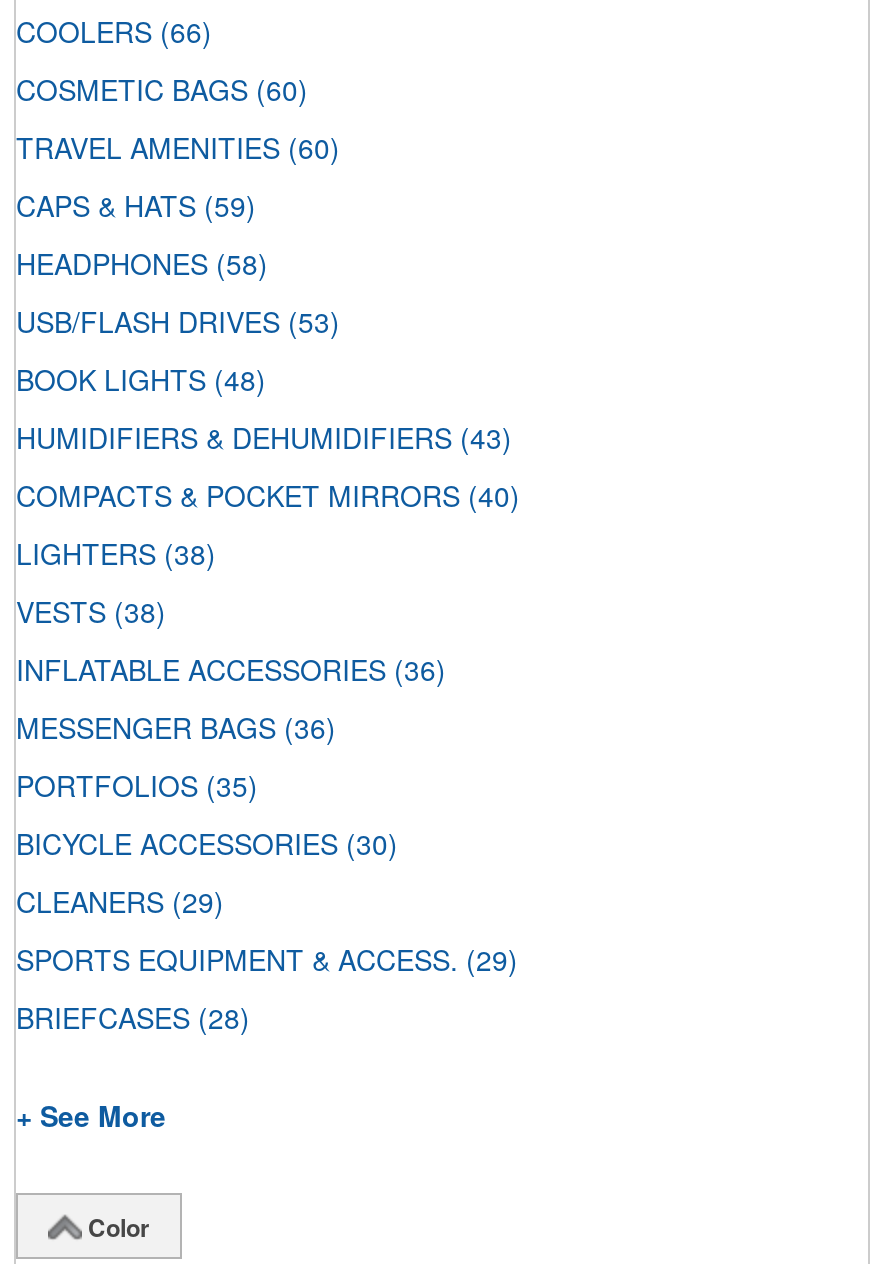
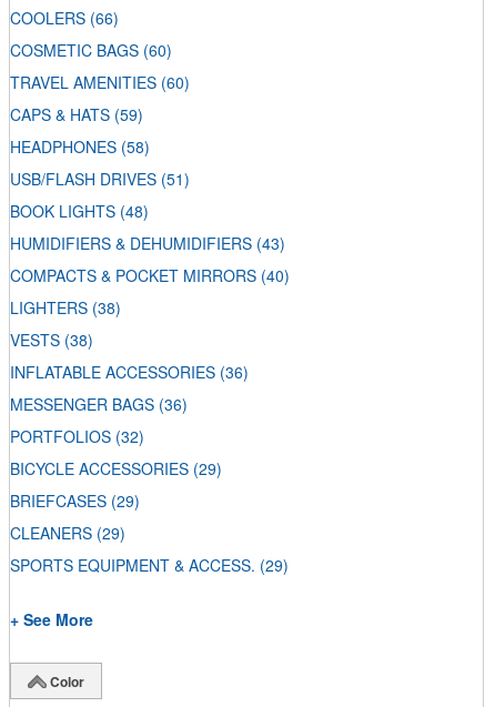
[16,302,340,342] USB/FLASH DRIVES (53) -> [10,168,190,190] USB/FLASH DRIVES (51)
[16,766,398,864] PORTFOLIOS (35) | BICYCLE ACCESSORIES (30) -> [10,425,222,512] PORTFOLIOS (32) | BICYCLE ACCESSORIES (29) | BRIEFCASES (29)
moved [16,882,518,980] -> [10,522,289,576]: CLEANERS (29) | SPORTS EQUIPMENT & ACCESS. (29)
[16,998,250,1038] BRIEFCASES (28) -> none

